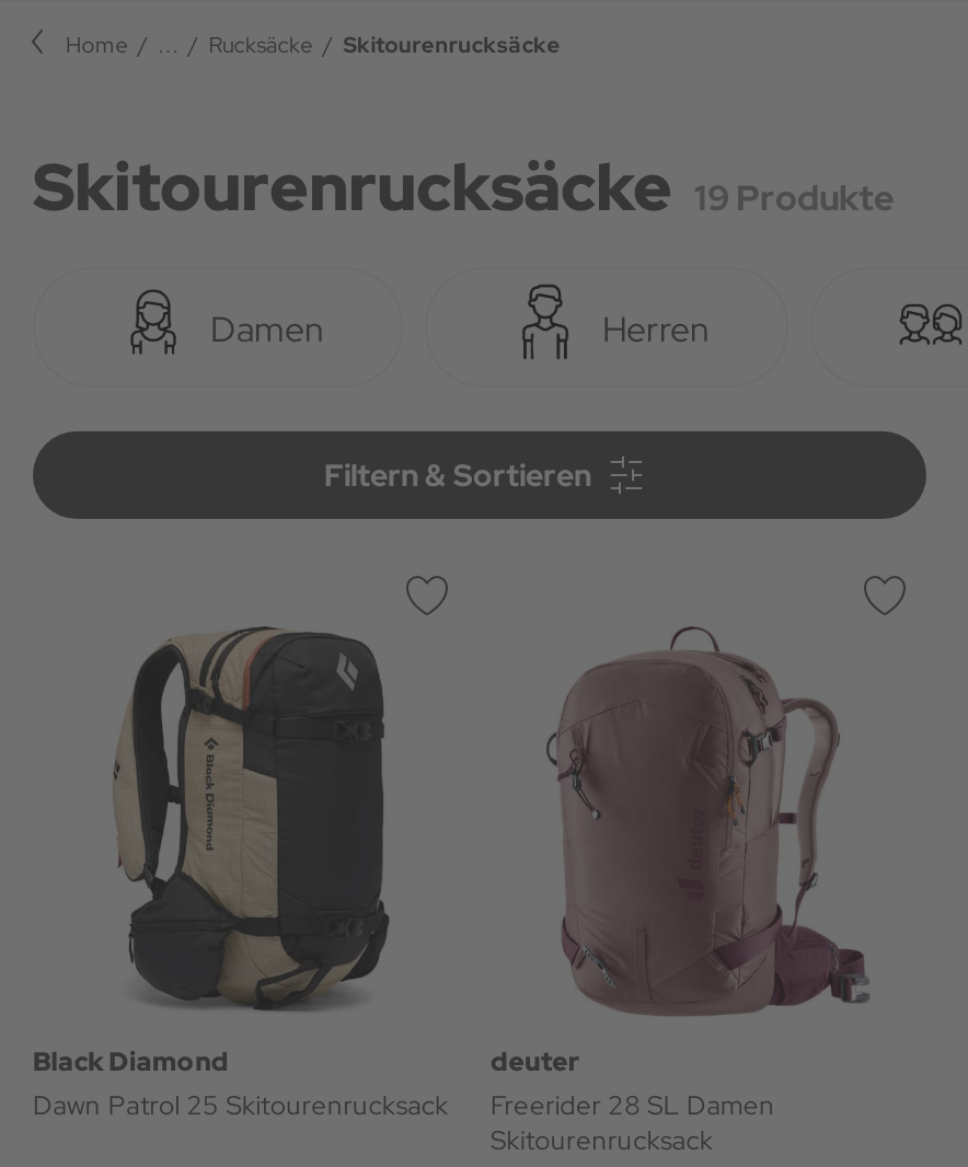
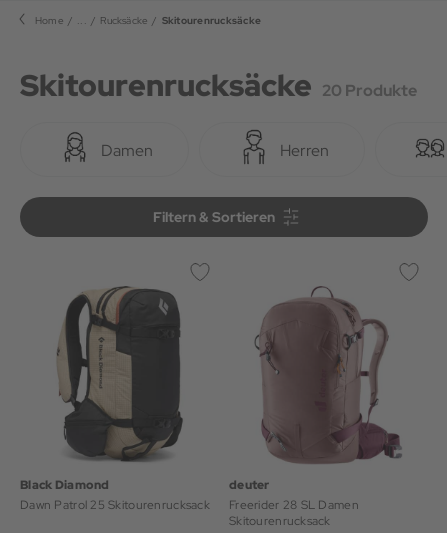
[33,142,894,230] Skitourenrucksäcke 19 Produkte -> [20,65,417,105] Skitourenrucksäcke 20 Produkte

